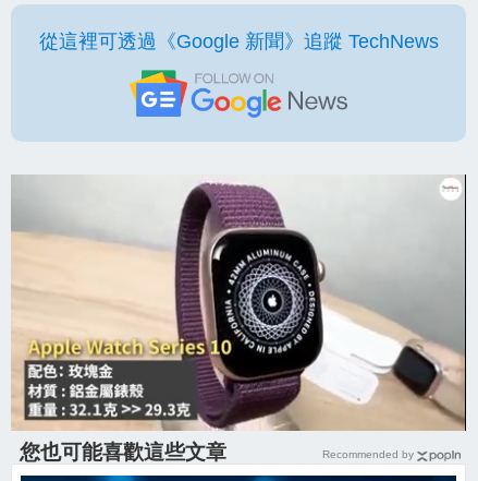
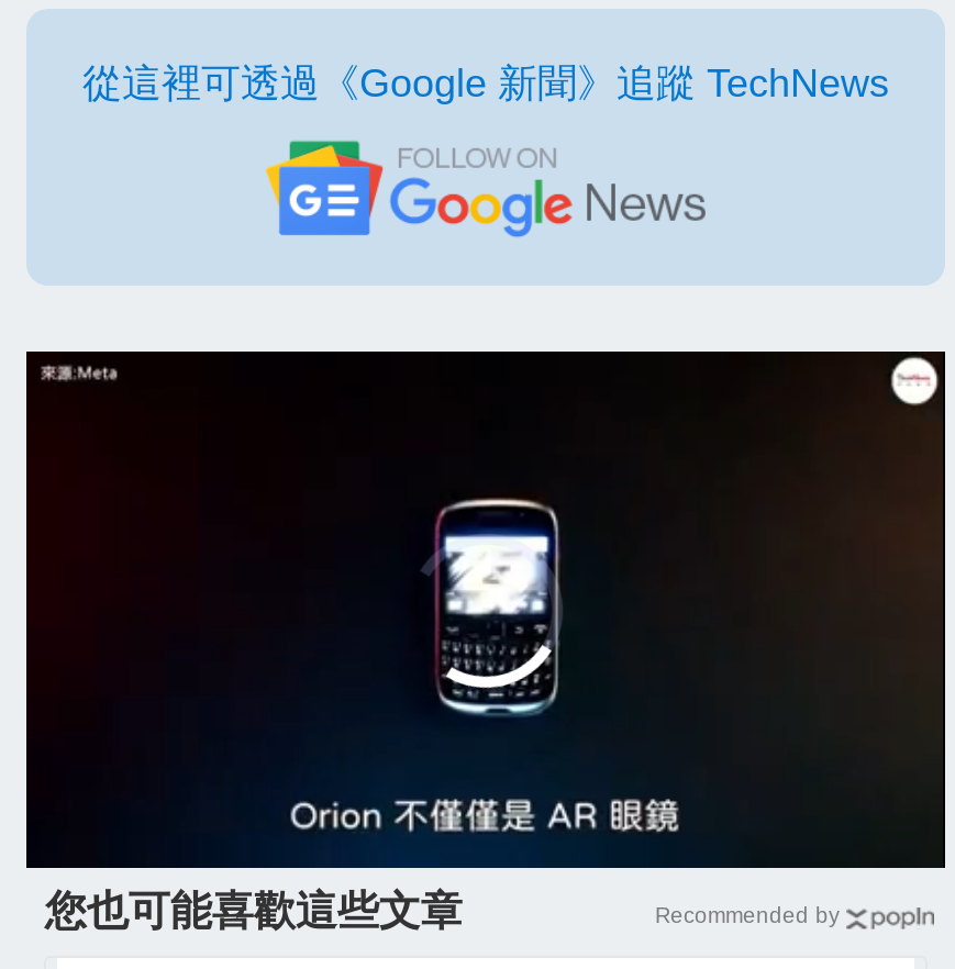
[11,175,466,432] [image] -> [24,349,945,870] [image]

